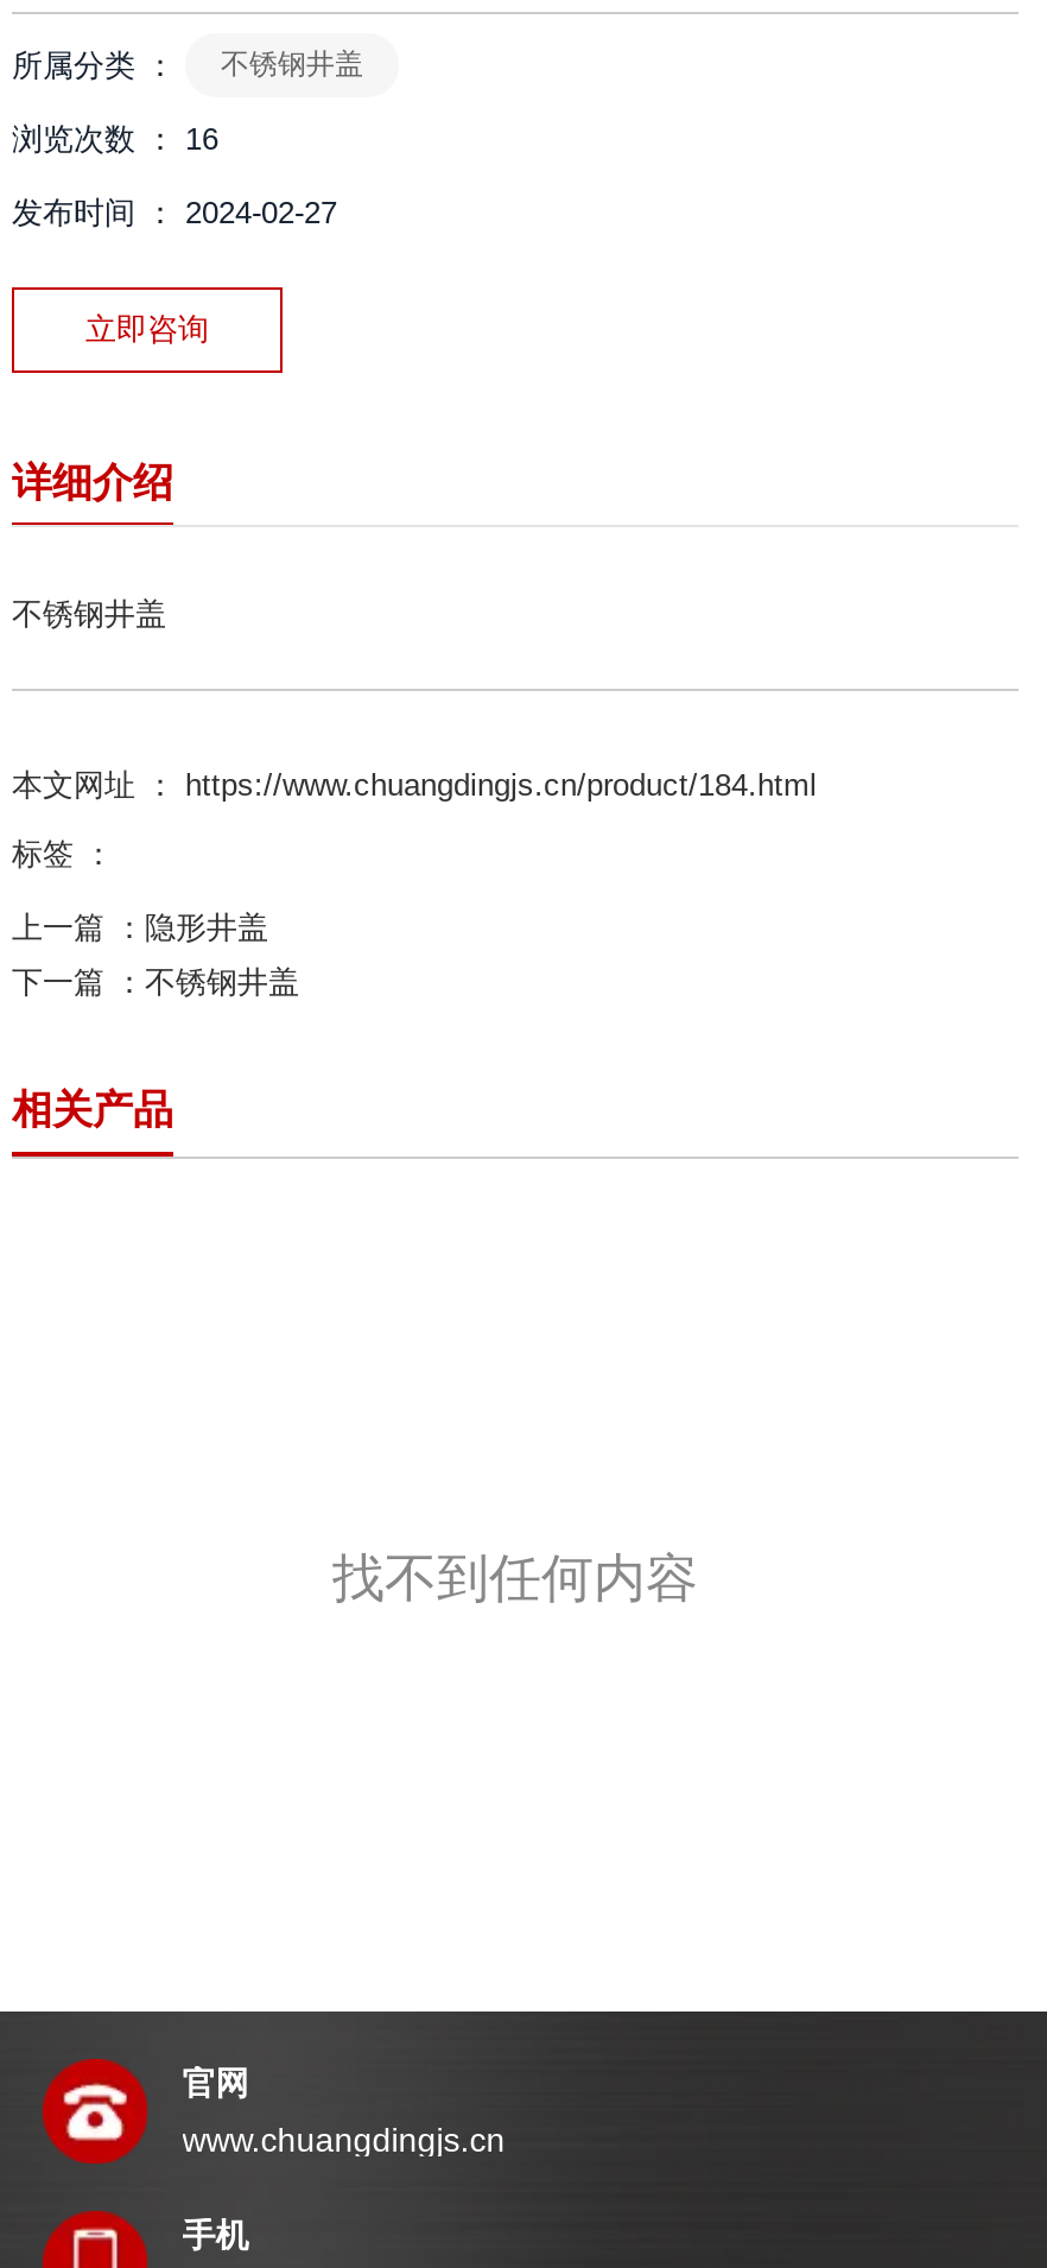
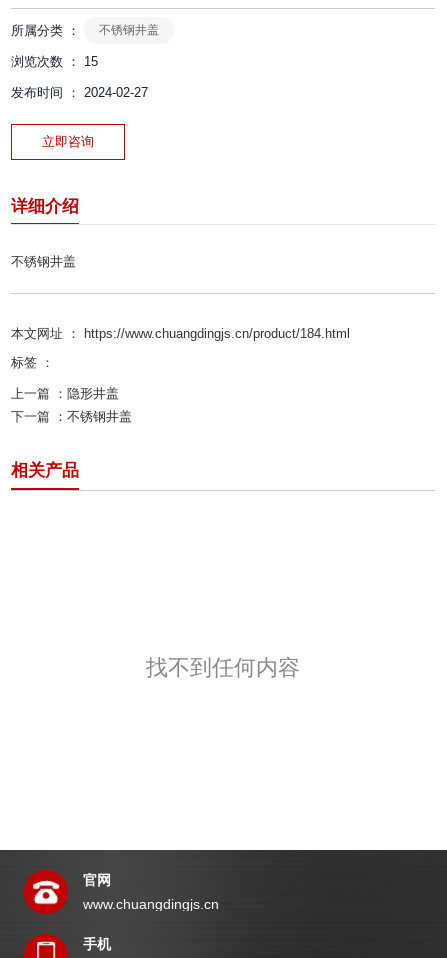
[12,121,218,157] 浏览次数 ：16 -> [11,54,98,69] 浏览次数 ：15

